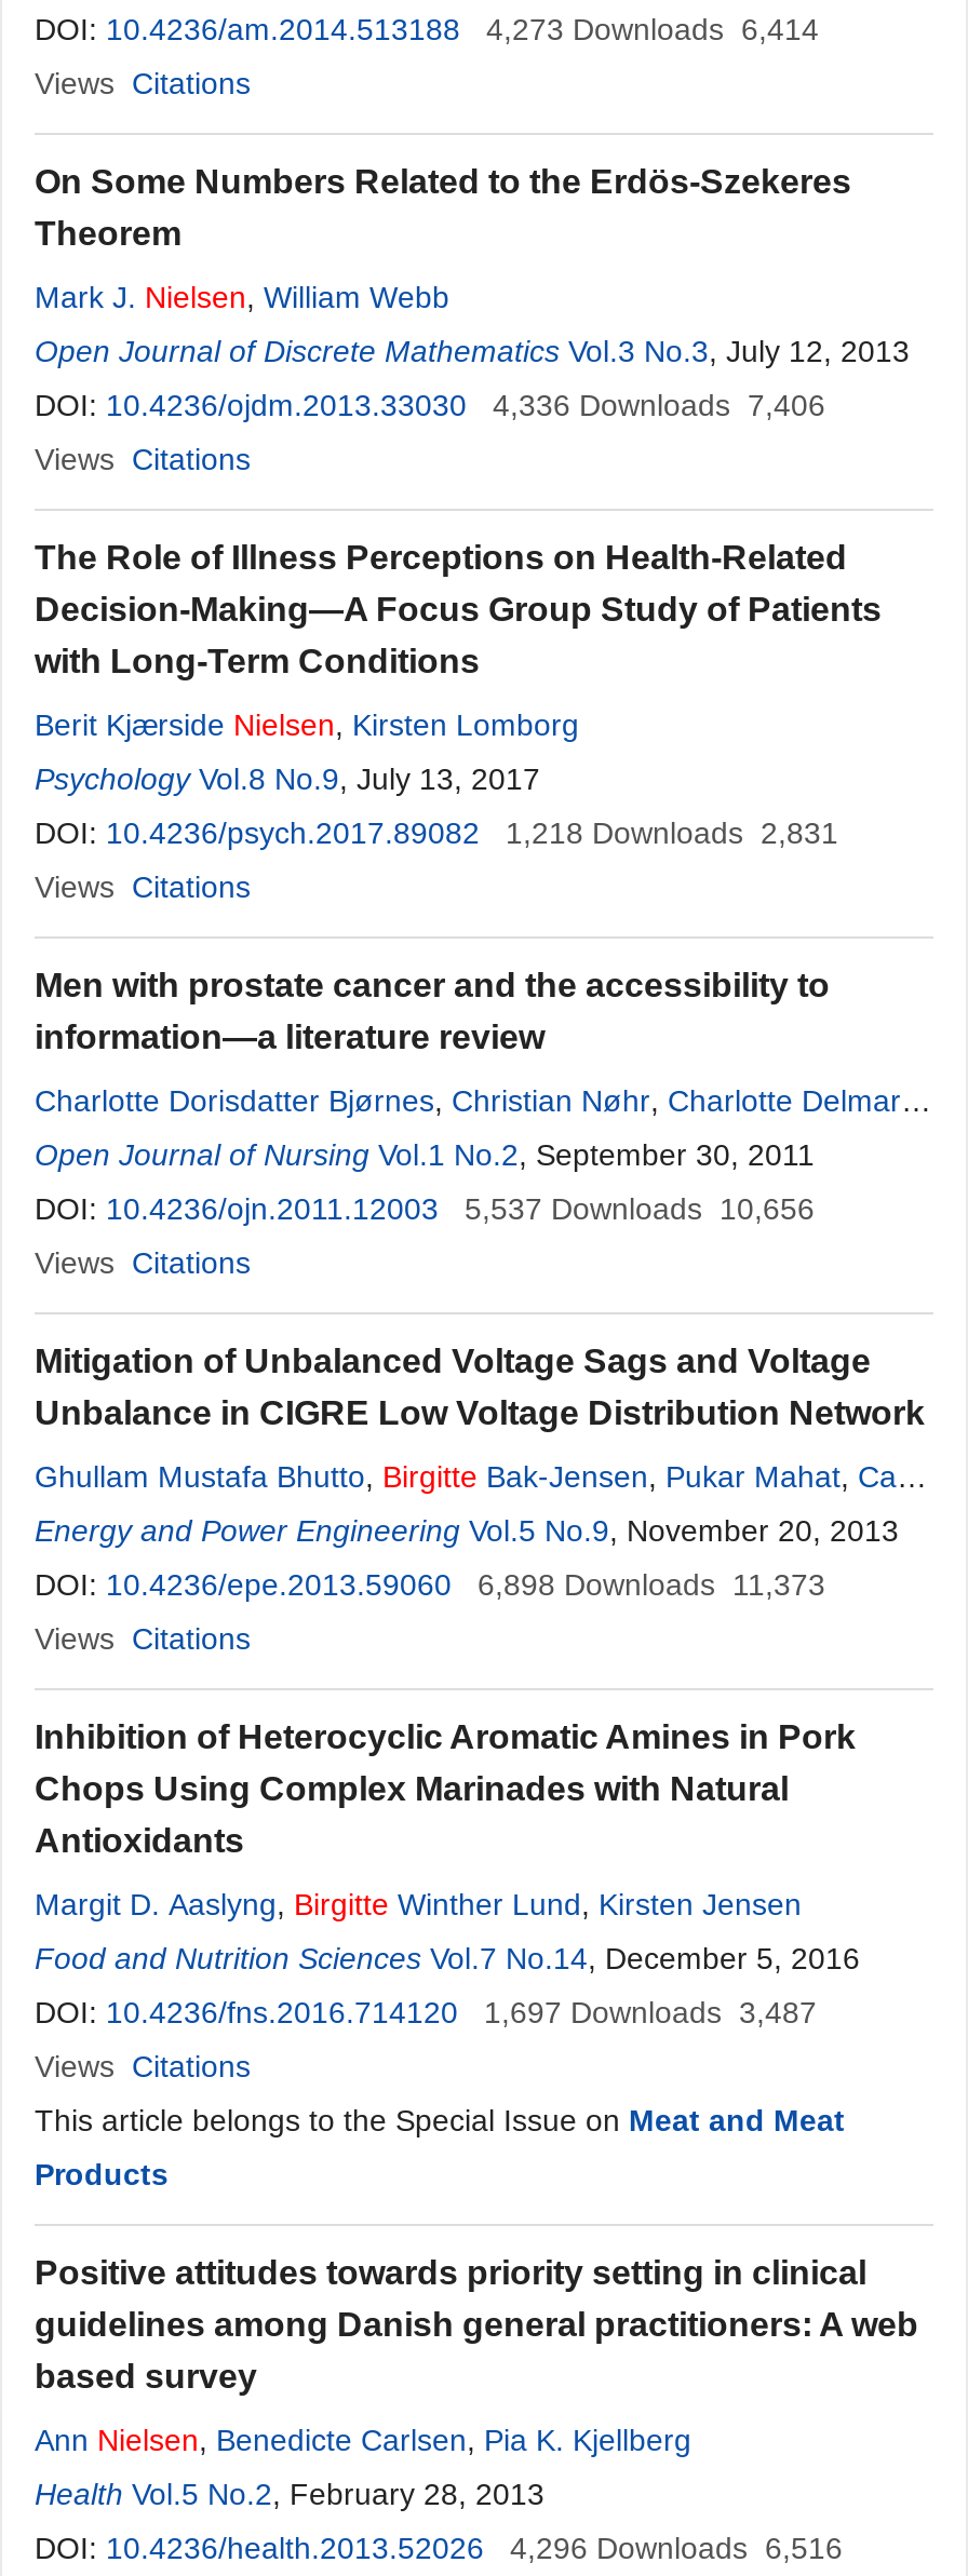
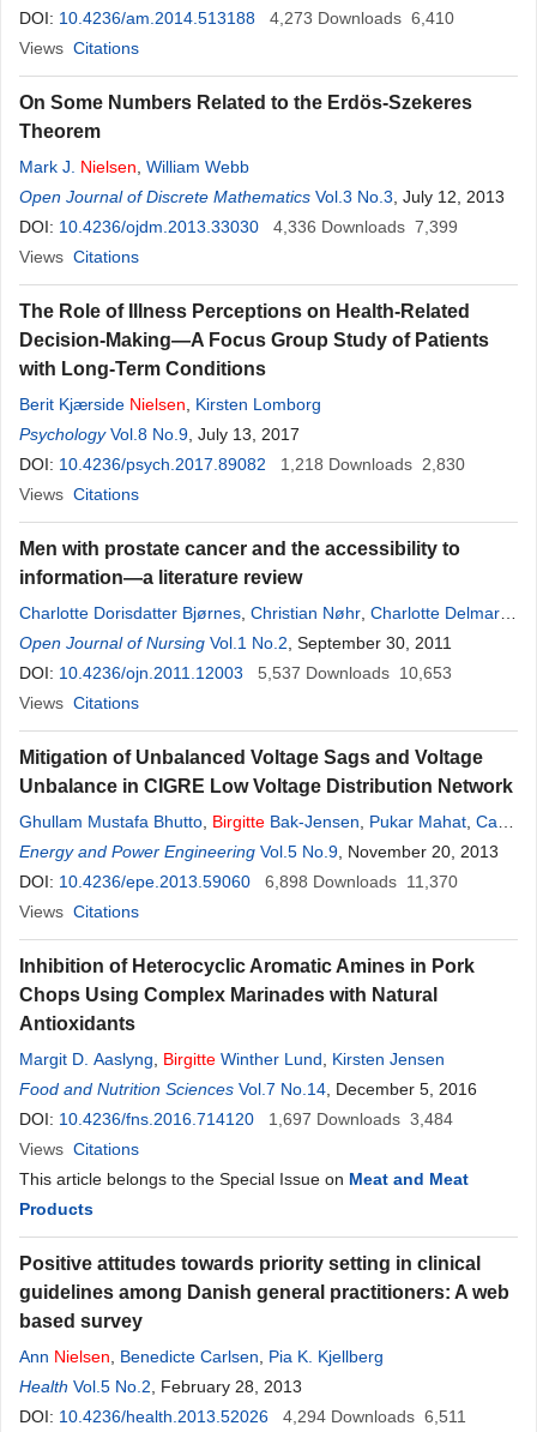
[35,12,819,46] DOI: 10.4236/am.2014.513188 4,273 Downloads 6,414 -> [19,8,454,28] DOI: 10.4236/am.2014.513188 4,273 Downloads 6,410
[35,388,825,422] DOI: 10.4236/ojdm.2013.33030 4,336 Downloads 7,406 -> [19,217,458,236] DOI: 10.4236/ojdm.2013.33030 4,336 Downloads 7,399
[35,815,838,850] DOI: 10.4236/psych.2017.89082 1,218 Downloads 2,831 -> [19,455,465,474] DOI: 10.4236/psych.2017.89082 1,218 Downloads 2,830
[35,1191,815,1226] DOI: 10.4236/ojn.2011.12003 5,537 Downloads 10,656 -> [19,663,452,682] DOI: 10.4236/ojn.2011.12003 5,537 Downloads 10,653
[35,1567,825,1602] DOI: 10.4236/epe.2013.59060 6,898 Downloads 11,373 -> [19,872,458,891] DOI: 10.4236/epe.2013.59060 6,898 Downloads 11,370
[35,1995,817,2029] DOI: 10.4236/fns.2016.714120 1,697 Downloads 3,487 -> [19,1109,453,1129] DOI: 10.4236/fns.2016.714120 1,697 Downloads 3,484
[35,2531,843,2565] DOI: 10.4236/health.2013.52026 4,296 Downloads 6,516 -> [19,1407,466,1426] DOI: 10.4236/health.2013.52026 4,294 Downloads 6,511

